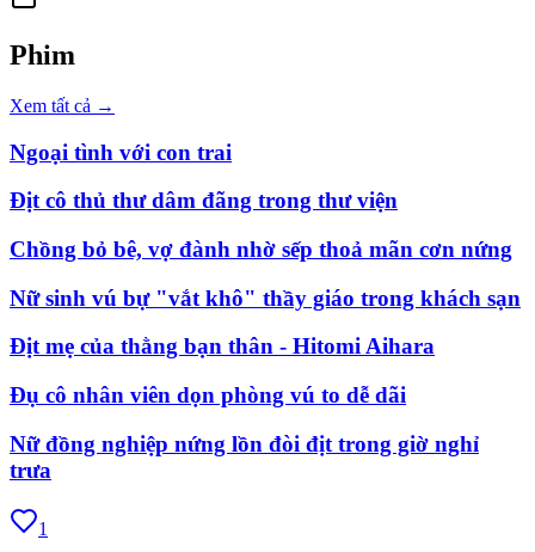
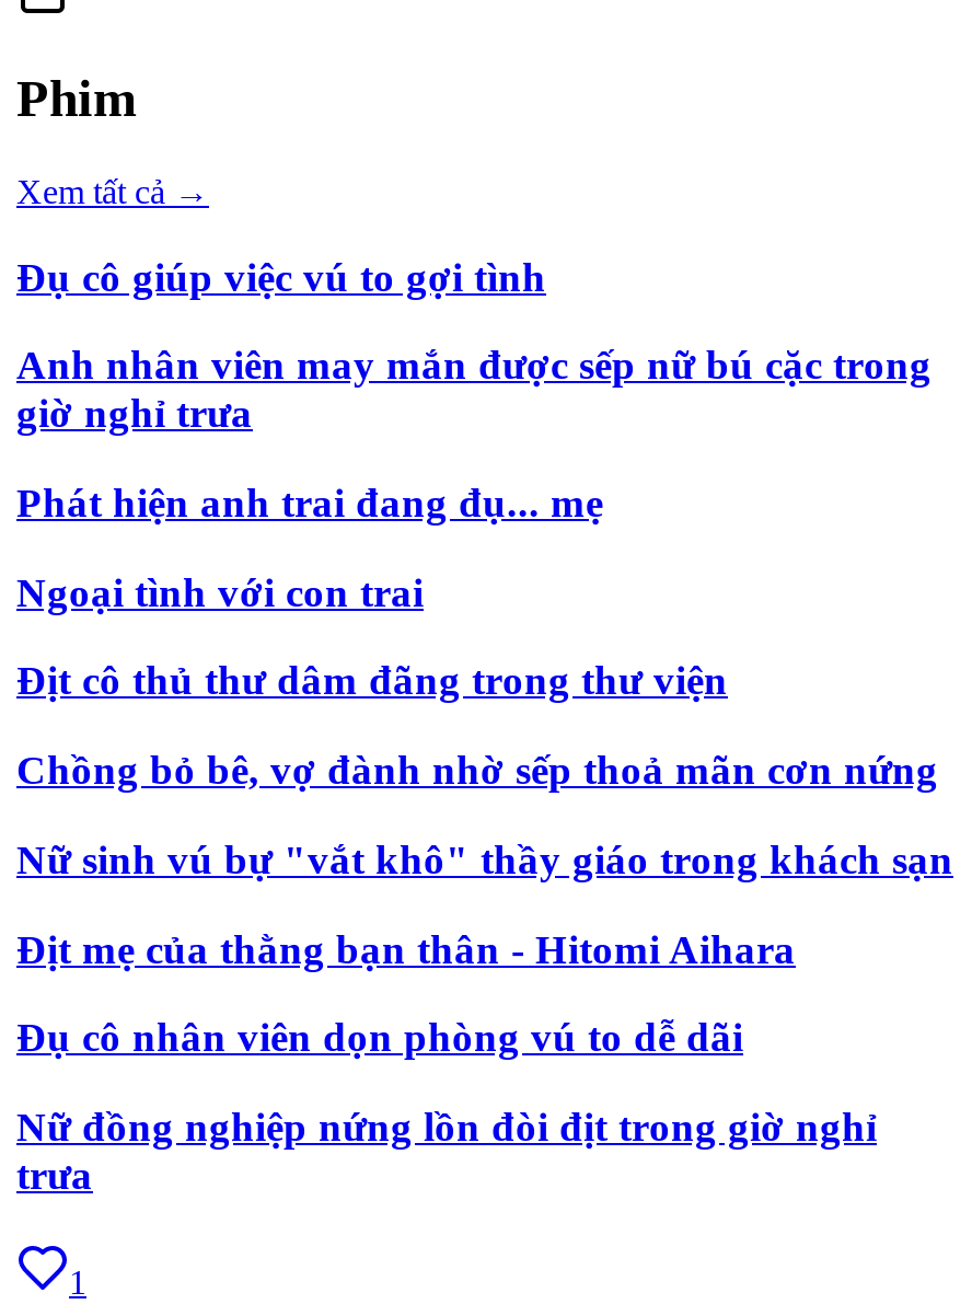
none -> [16,253,931,526] Đụ cô giúp việc vú to gợi tình | Anh nhân viên may mắn được sếp nữ bú cặc trong | giờ nghỉ trưa | Phát hiện anh trai đang đụ... mẹ

